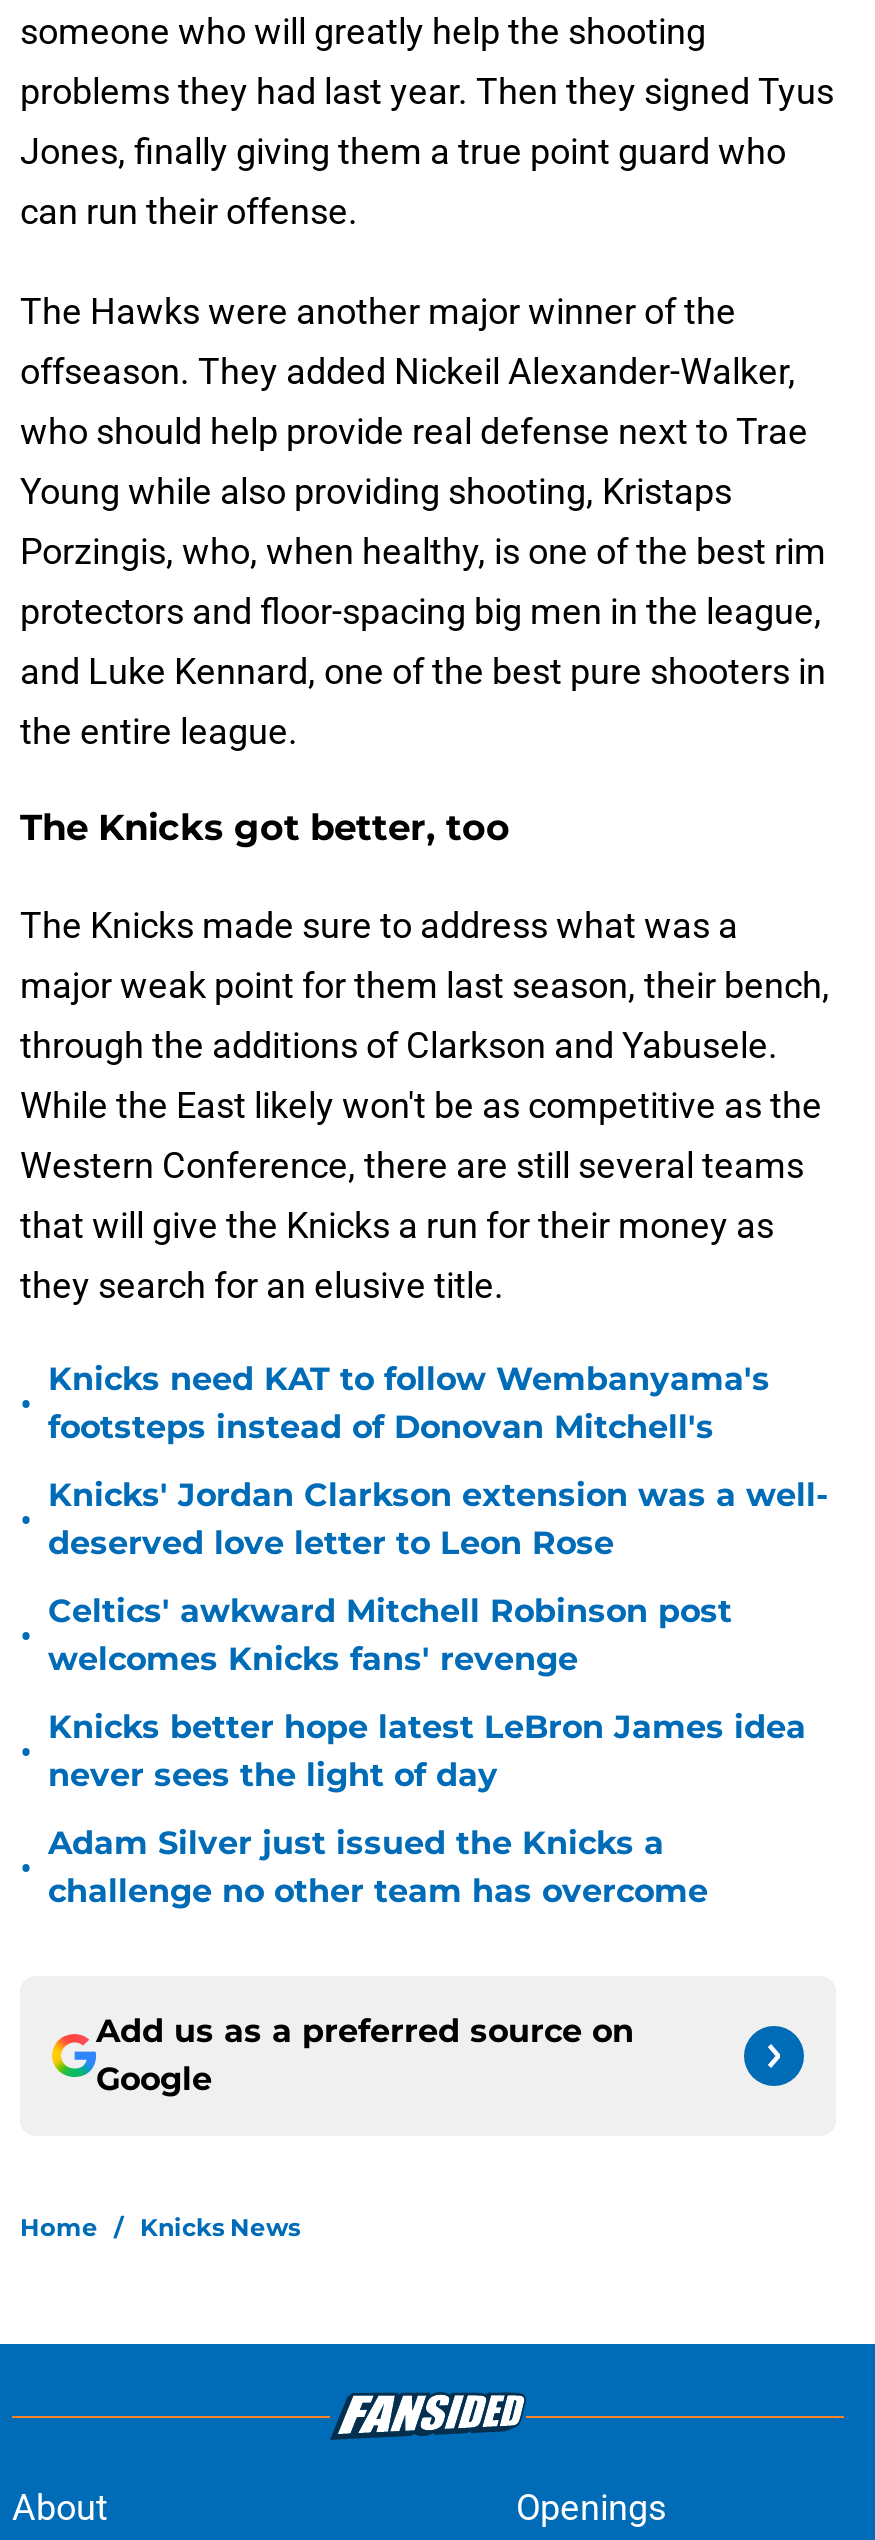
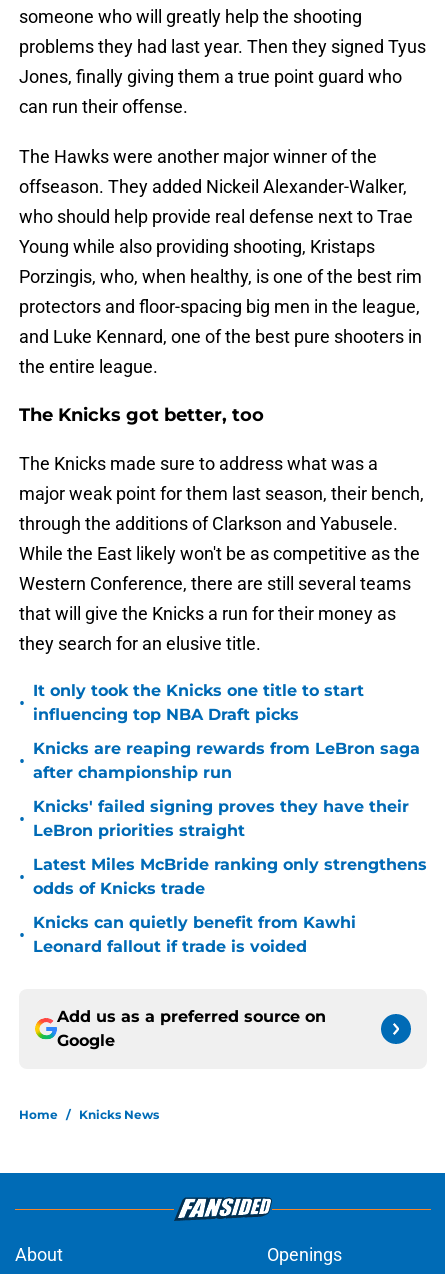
[48,1360,770,1446] Knicks need KAT to follow Wembanyama's | footsteps instead of Donovan Mitchell's -> [33,681,364,724] It only took the Knicks one title to start | influencing top NBA Draft picks
[48,1476,828,1562] Knicks' Jordan Clarkson extension was a well- | deserved love letter to Leon Rose -> [33,739,420,782] Knicks are reaping rewards from LeBron saga | after championship run
[48,1592,732,1678] Celtics' awkward Mitchell Robinson post | welcomes Knicks fans' revenge -> [33,797,409,840] Knicks' failed signing proves they have their | LeBron priorities straight
[48,1708,806,1794] Knicks better hope latest LeBron James idea | never sees the light of day -> [33,855,427,898] Latest Miles McBride ranking only strengthens | odds of Knicks trade
[48,1824,708,1910] Adam Silver just issued the Knicks a | challenge no other team has overcome -> [33,913,356,956] Knicks can quietly benefit from Kawhi | Leonard fallout if trade is voided

